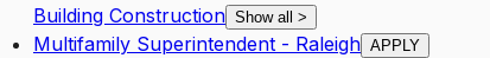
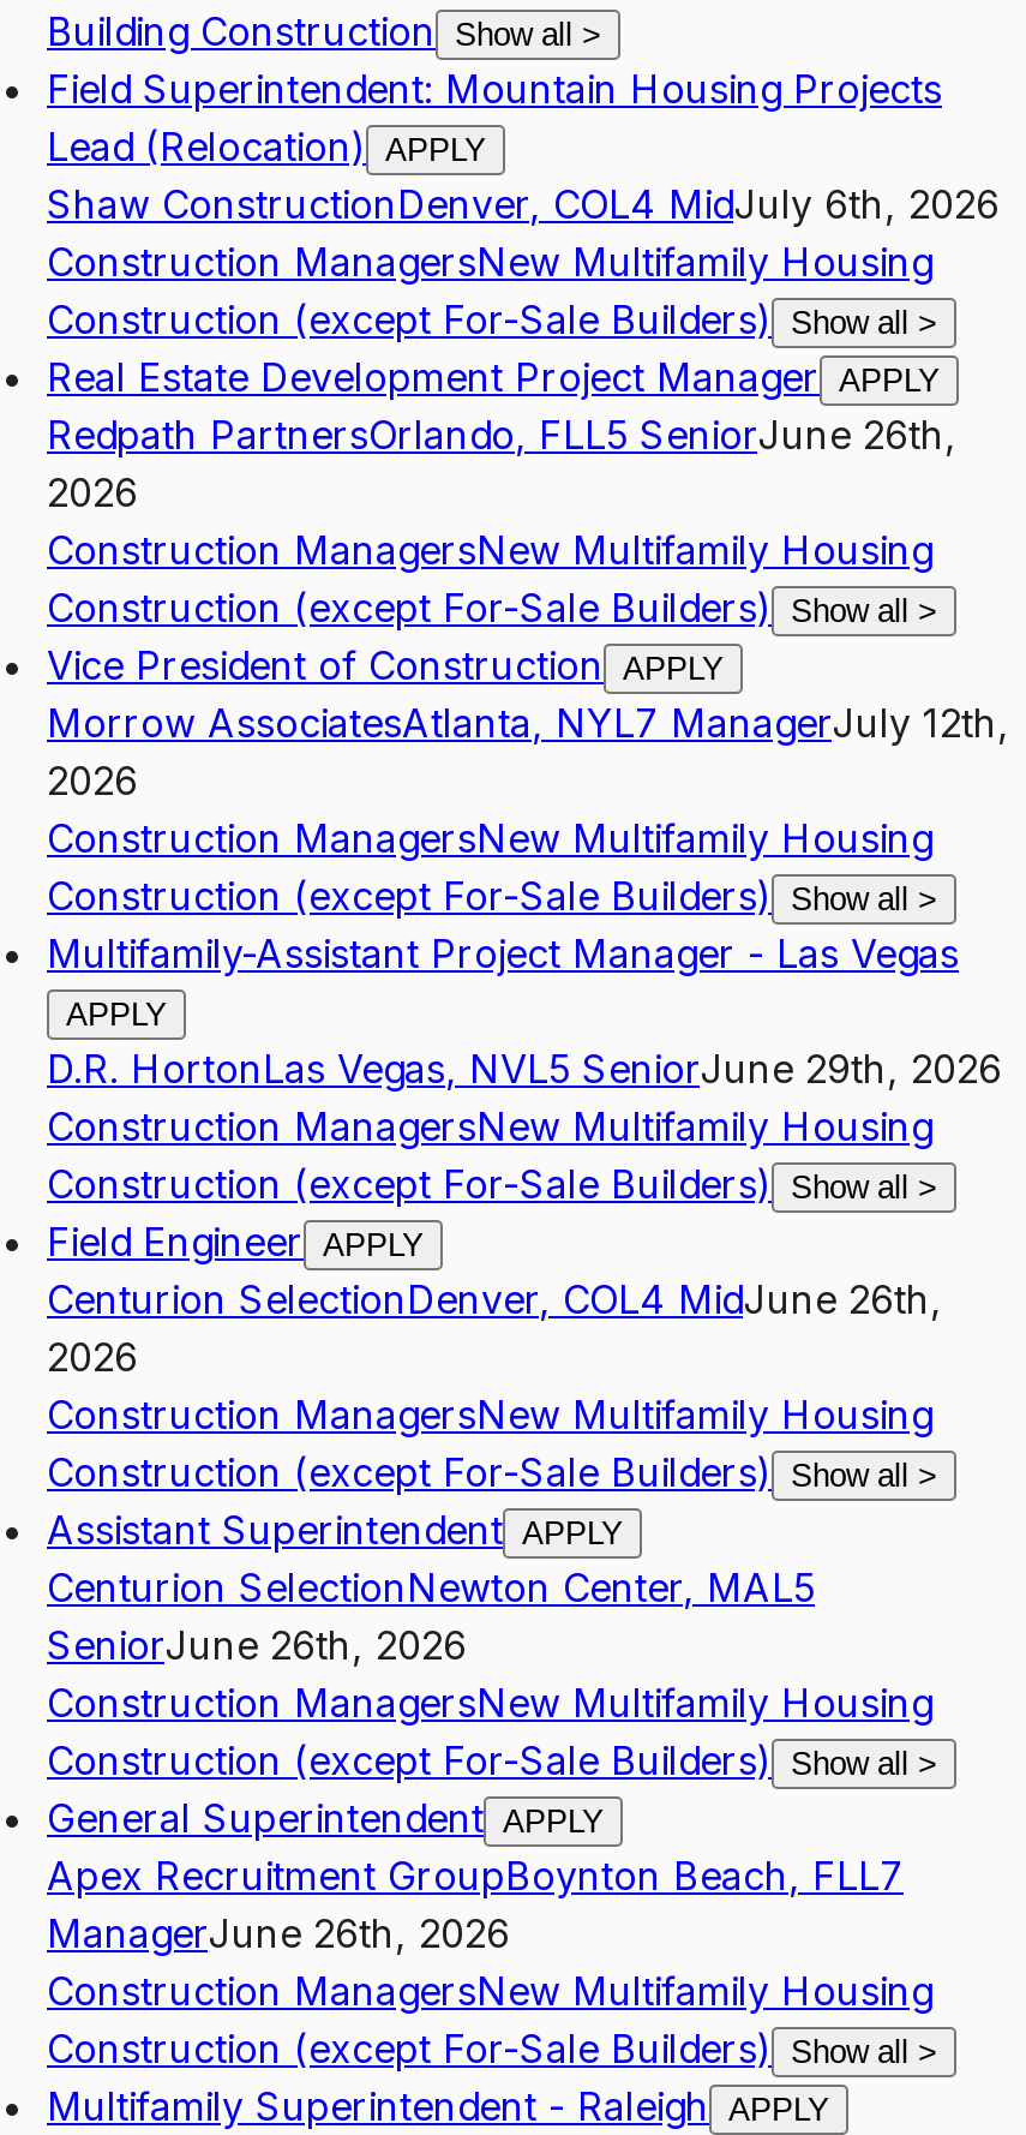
none -> [47,65,1009,2073] Field Superintendent: Mountain Housing Projects | Lead (Relocation) APPLY | Shaw Construction Denver, COL4 MidJuly 6th, 2026 | Construction ManagersNew Multifamily Housing | Construction (except For-Sale Builders) Show all> | Real Estate Development Project Manager APPLY | Redpath PartnersOrlando, FLL5 SeniorJune 26th, | 2026 | Construction ManagersNew Multifamily Housing | Construction (except For-Sale Builders) Show all> | Vice President of Construction APPLY | Morrow AssociatesAtlanta, NYL7 ManagerJuly 12th, | 2026 | Construction ManagersNew Multifamily Housing | Construction (except For-Sale Builders) Show all> | Multifamily-Assistant Project Manager - Las Vegas | APPLY | D.R. Horton Las Vegas, NVL5 SeniorJune 29th, 2026 | Construction ManagersNew Multifamily Housing | Construction (except For-Sale Builders) Show all> | Field Engineer APPLY | Centurion Selection Denver, COL4 MidJune 26th, | 2026 | Construction ManagersNew Multifamily Housing | Construction (except For-Sale Builders) Show all> | Assistant Superintendent APPLY | Centurion Selection Newton Center, MAL5 | SeniorJune 26th, 2026 | Construction ManagersNew Multifamily Housing | Construction (except For-Sale Builders) Show all> | General Superintendent APPLY | Apex Recruitment GroupBoynton Beach, FLL7 | ManagerJune 26th, 2026 | Construction ManagersNew Multifamily Housing | Construction (except For-Sale Builders) Show all>

